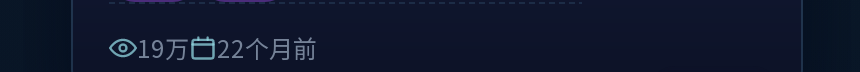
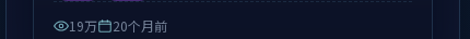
[137,29,317,63] 19万 22个月前 -> [69,16,167,34] 19万 20个月前

